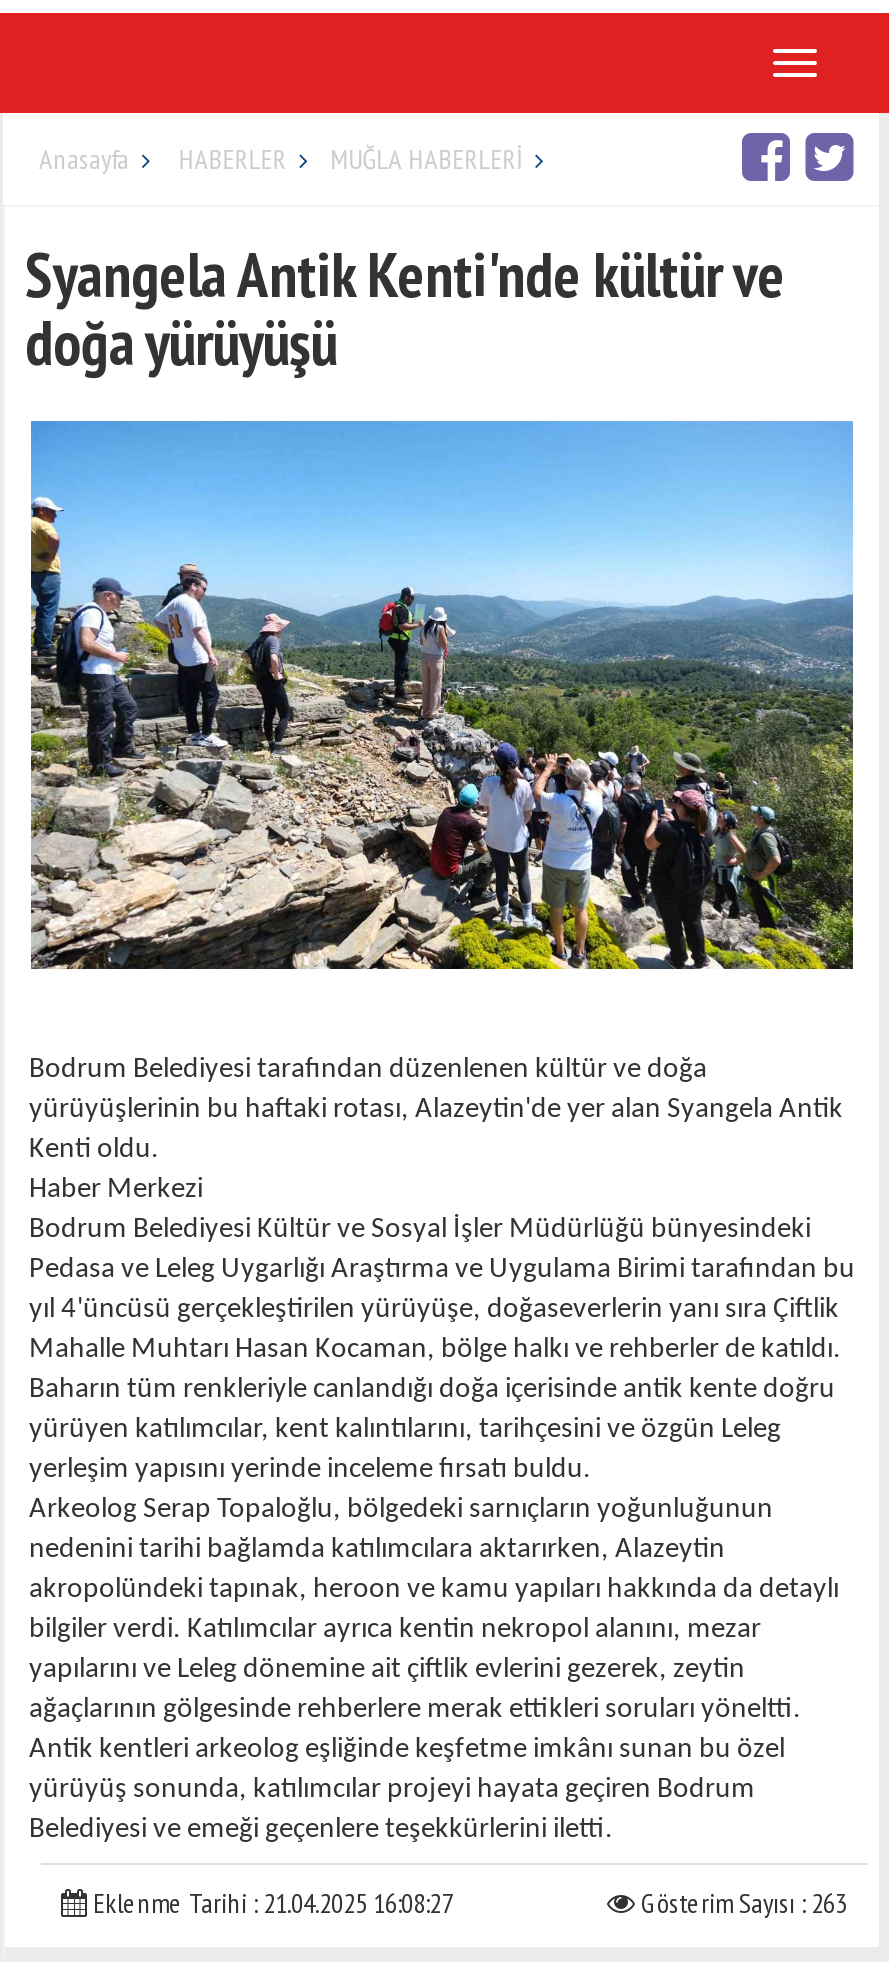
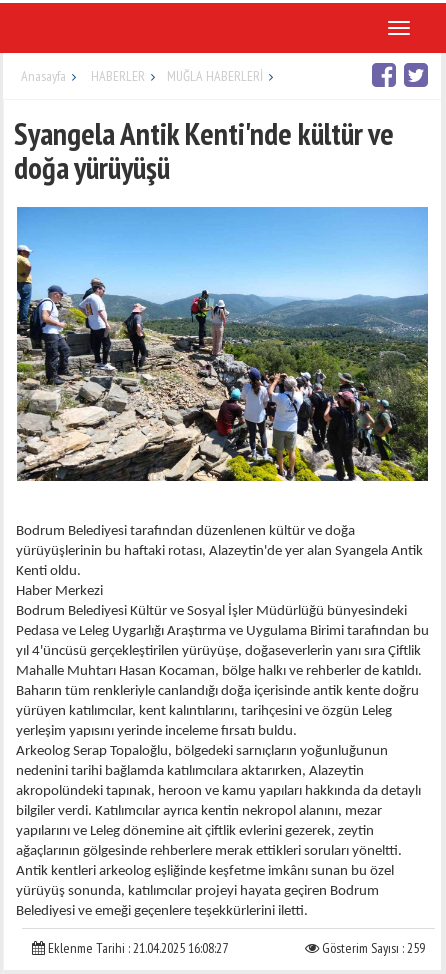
[635,1884,847,1920] Gösterim Sayısı : 263 -> [319,939,425,957] Gösterim Sayısı : 259

